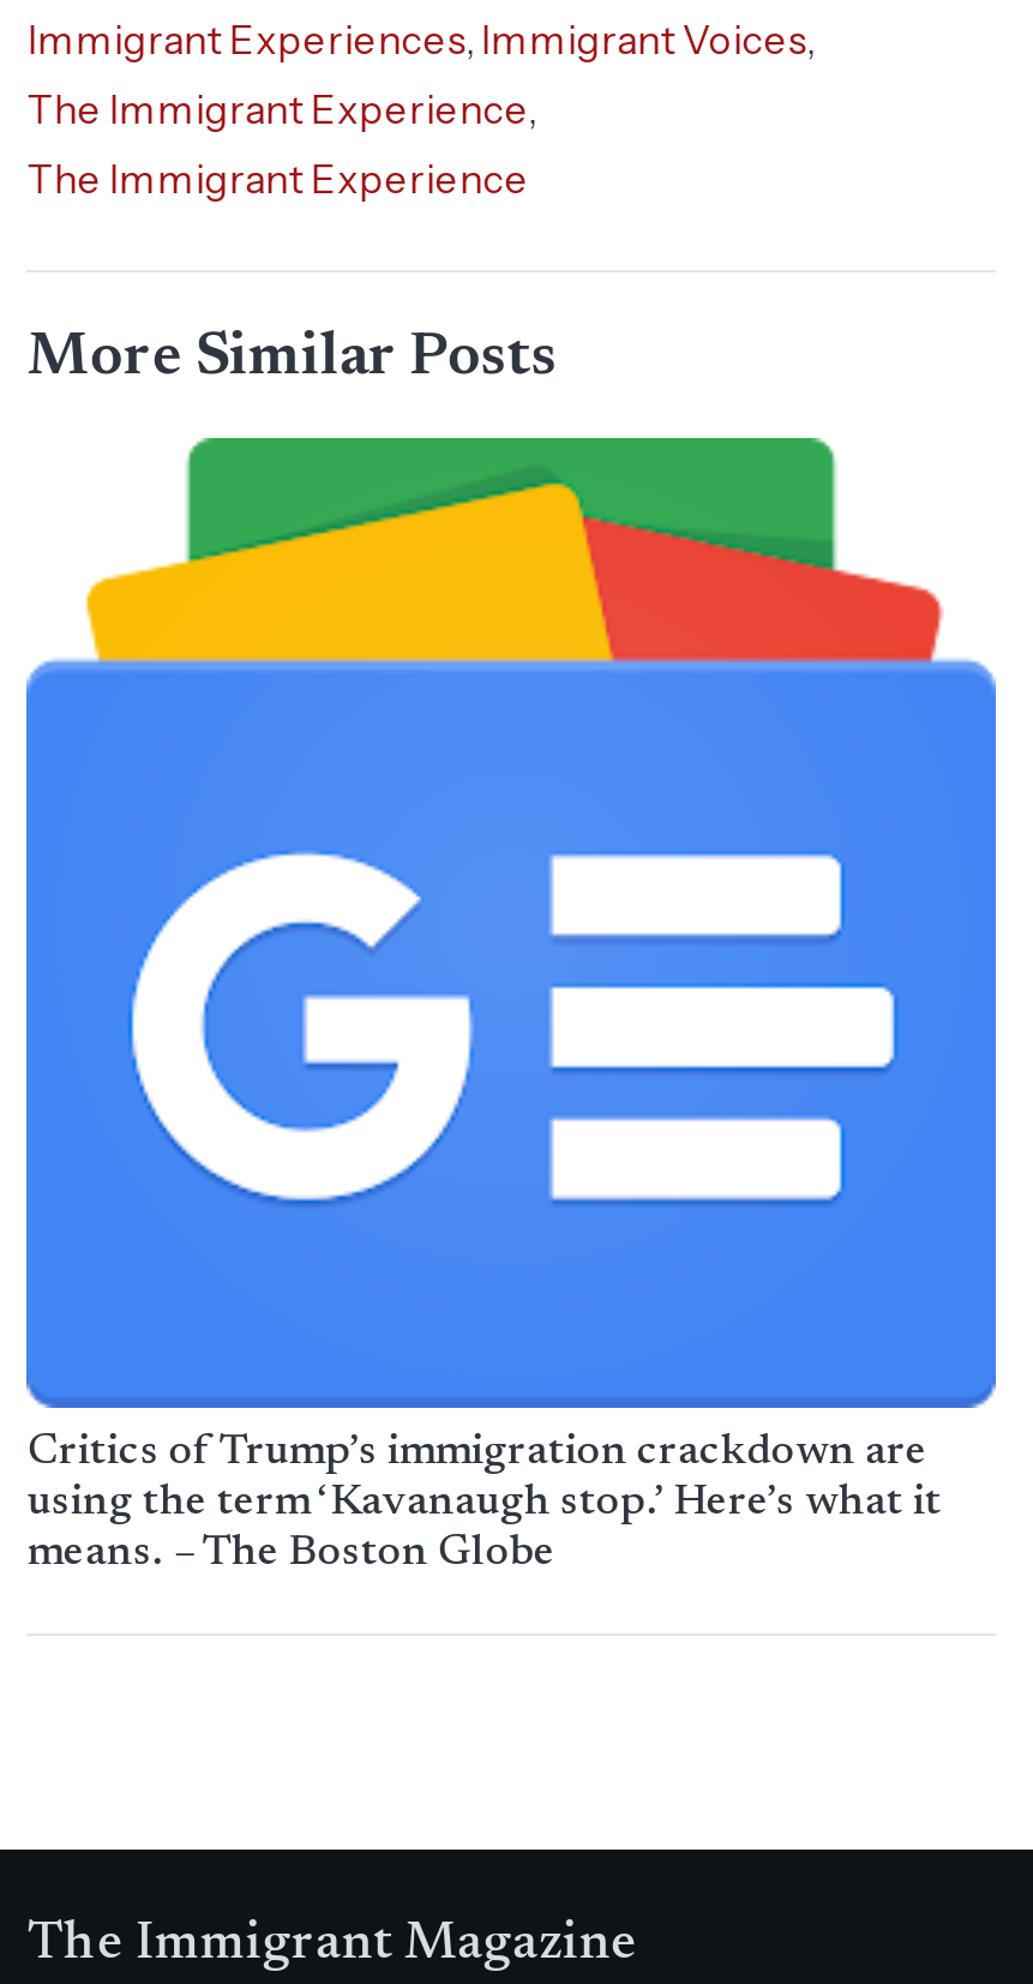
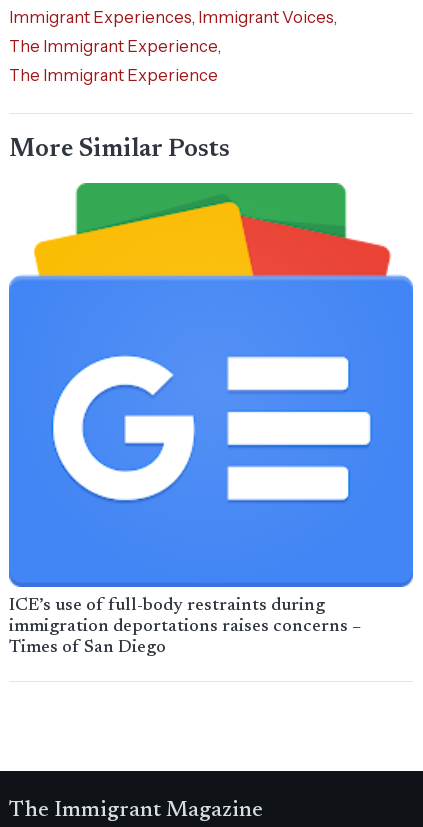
[27,1431,942,1575] Critics of Trump’s immigration crackdown are | using the term ‘Kavanaugh stop.’ Here’s what it | means. – The Boston Globe -> [9,597,361,657] ICE’s use of full-body restraints during | immigration deportations raises concerns – | Times of San Diego

